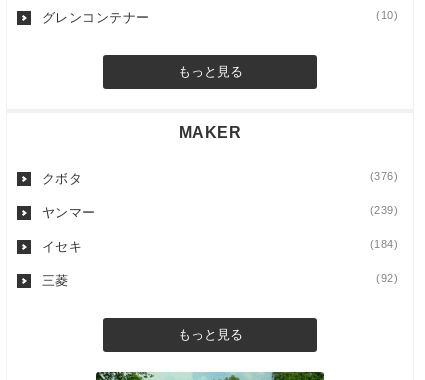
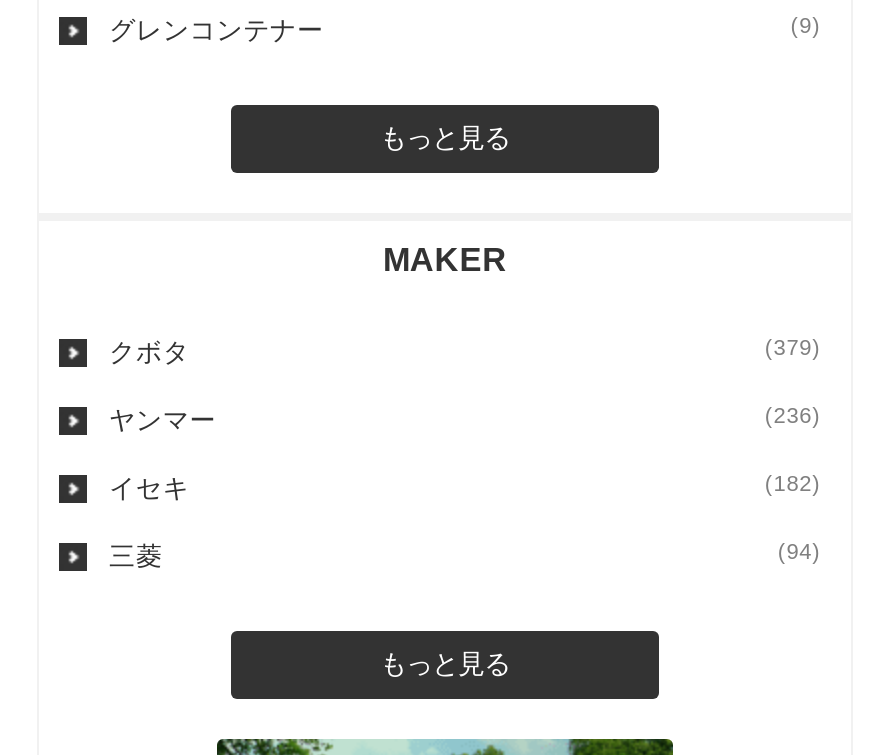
[376,9,398,21] (10) -> [790,13,821,37] (9)
[370,170,398,182] (376) -> [765,335,821,359] (379)
[370,204,398,216] (239) -> [765,403,821,427] (236)
[370,238,398,250] (184) -> [765,471,821,495] (182)
[376,272,398,284] (92) -> [778,539,821,563] (94)

